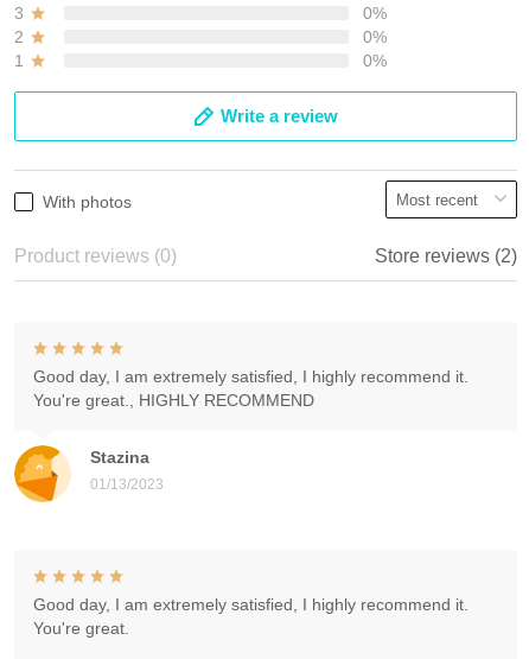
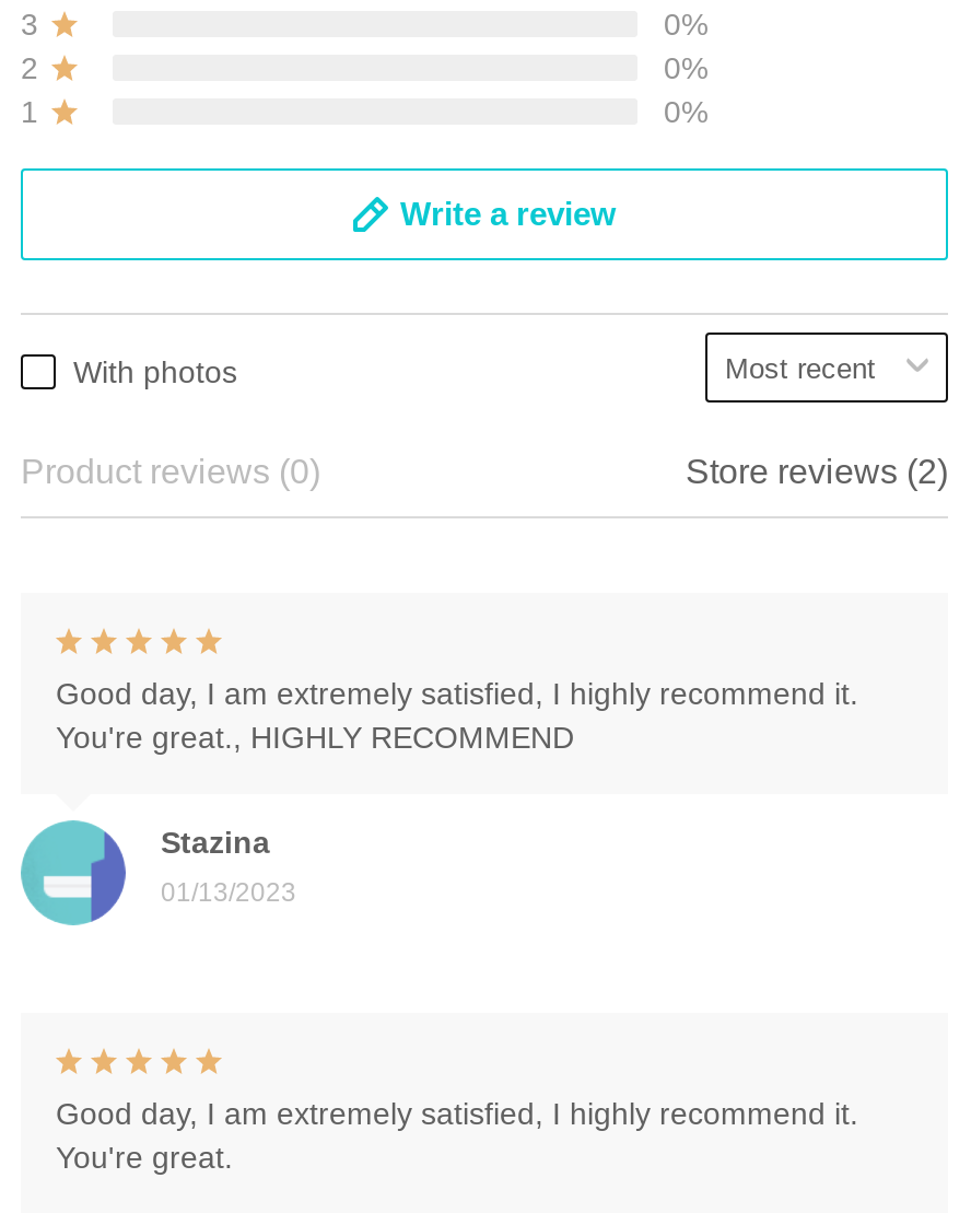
[13,444,71,503] [image] -> [19,818,128,928] [image]

